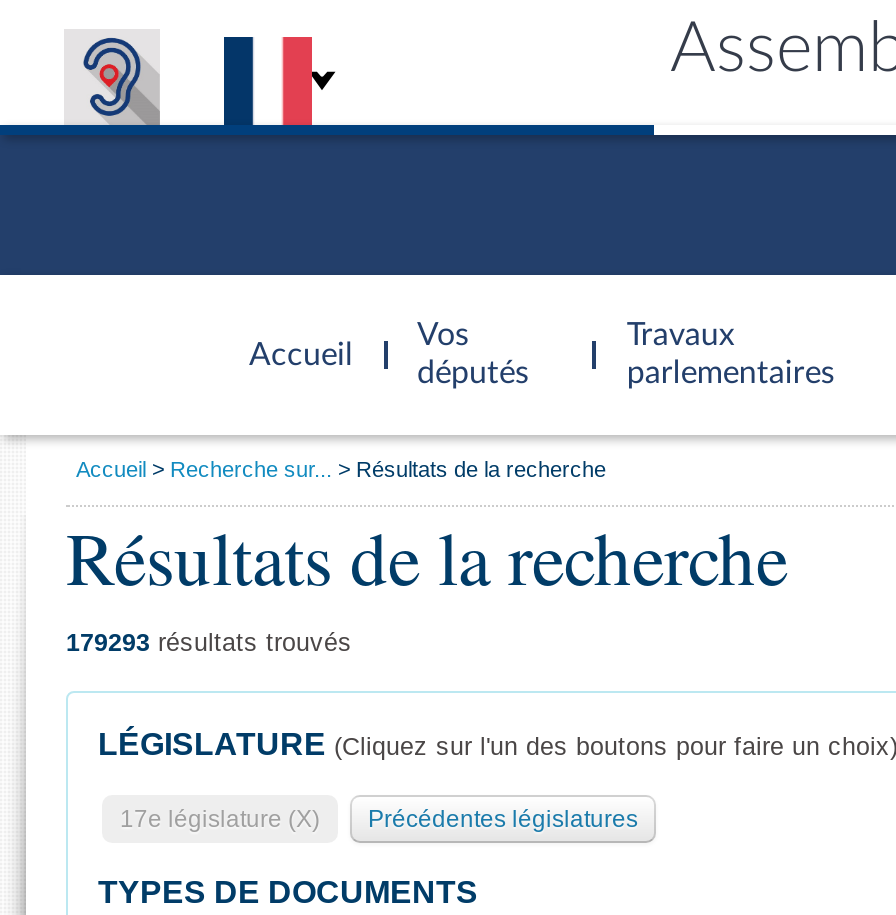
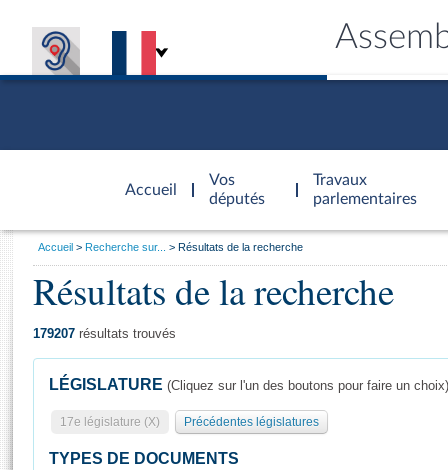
[66,629,352,657] 179293 résultats trouvés -> [33,327,176,341] 179207 résultats trouvés

